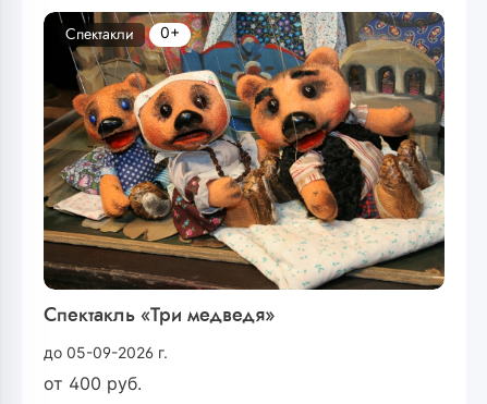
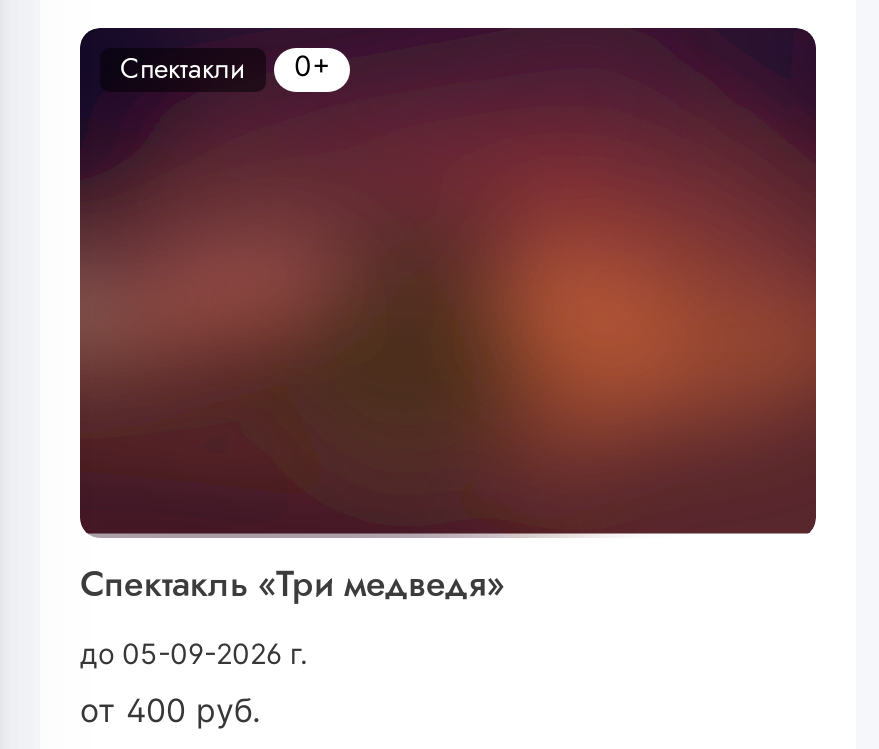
[44,11,446,291] [image] -> [80,26,818,538] [image]

